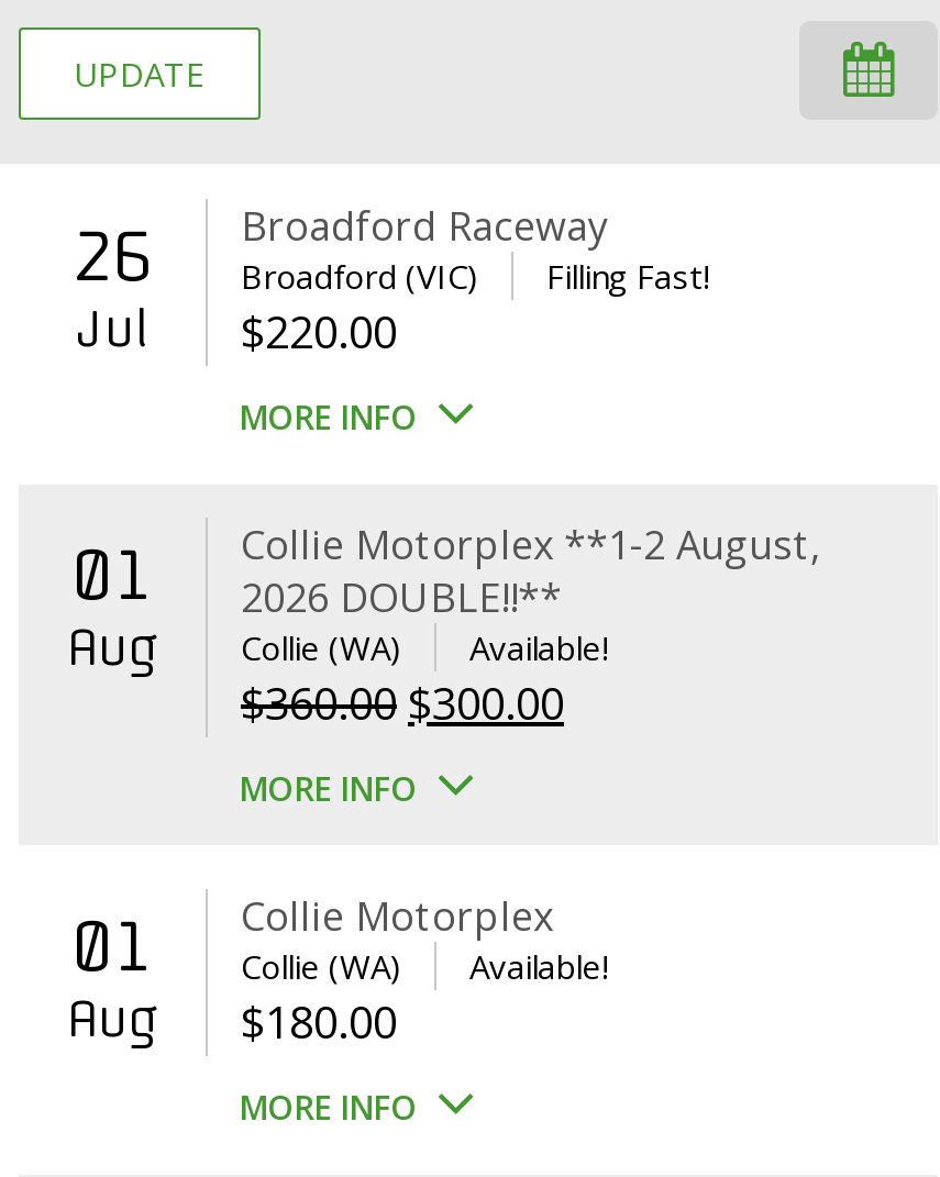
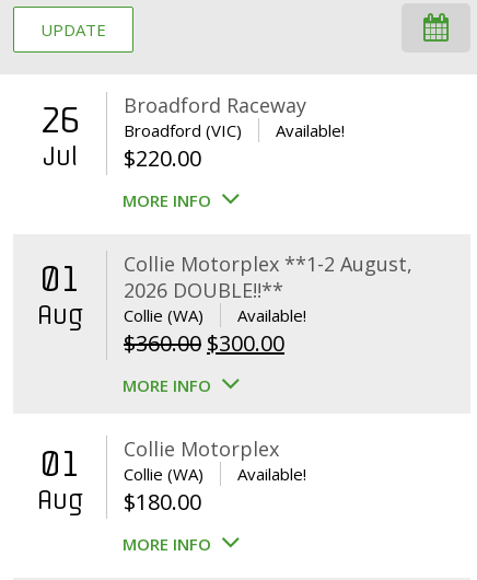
[546,254,709,298] Filling Fast! -> [276,119,345,141] Available!

